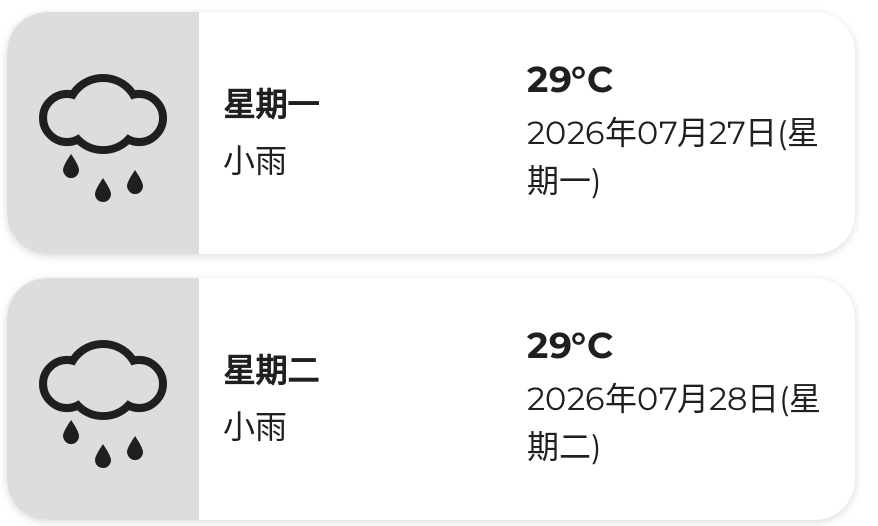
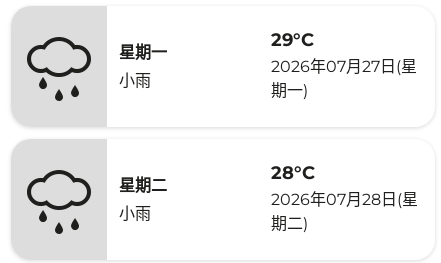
[527,324,613,368] 29°C -> [271,162,315,184] 28°C

